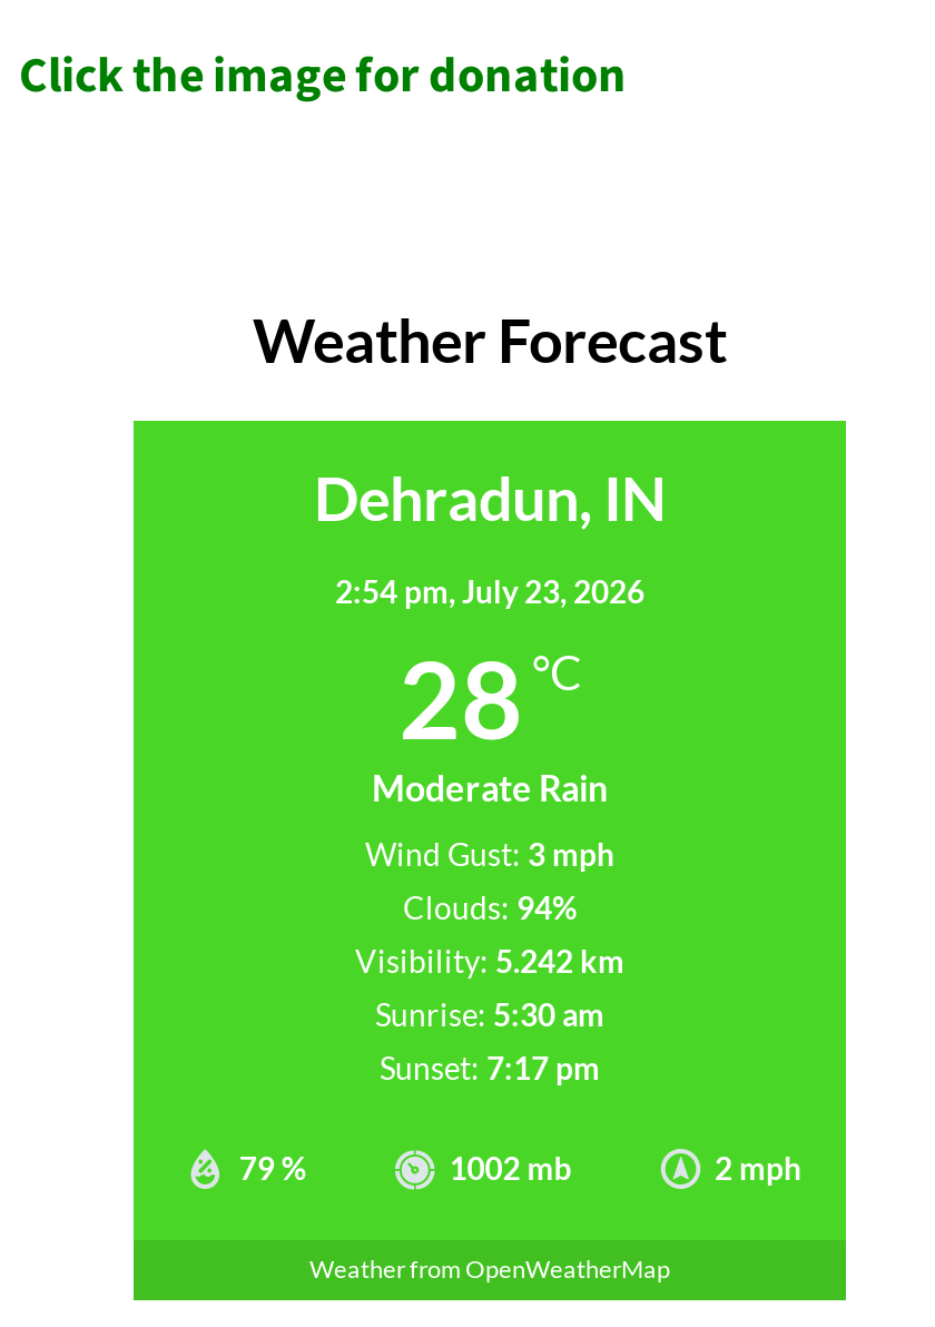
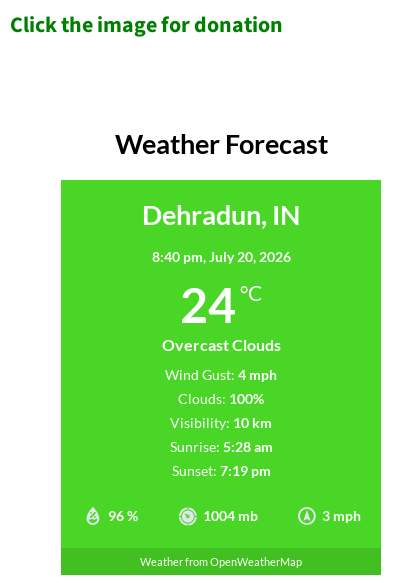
[335,572,644,808] 2:54 pm, July 23, 2026 | 28 °C | Moderate Rain -> [151,248,290,354] 8:40 pm, July 20, 2026 | 24 °C | Overcast Clouds
[355,834,624,1086] Wind Gust: 3 mph | Clouds: 94% | Visibility: 5.242 km | Sunrise: 5:30 am | Sunset: 7:17 pm -> [165,366,277,479] Wind Gust: 4 mph | Clouds: 100% | Visibility: 10 km | Sunrise: 5:28 am | Sunset: 7:19 pm
[239,1148,801,1186] 79 % | 1002 mb | 2 mph -> [108,507,361,524] 96 % | 1004 mb | 3 mph

